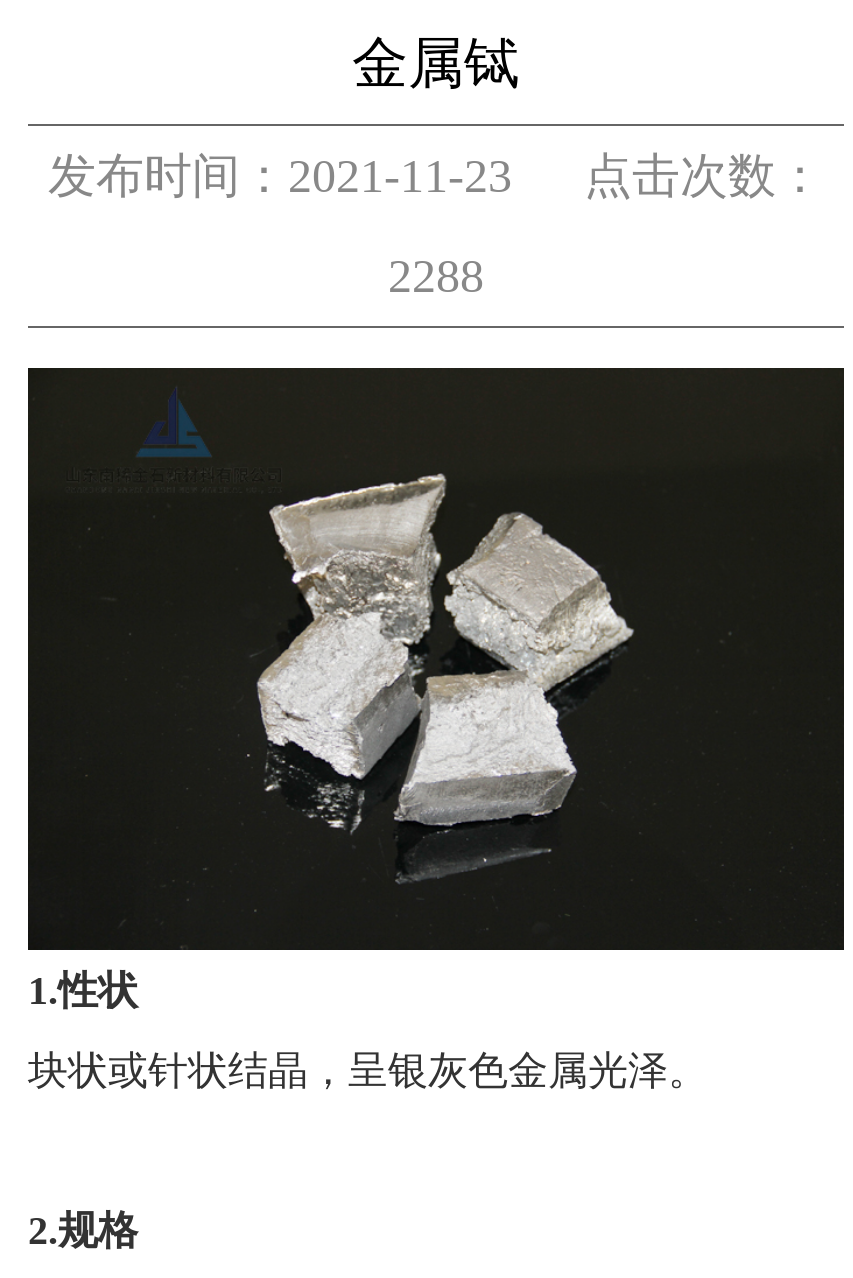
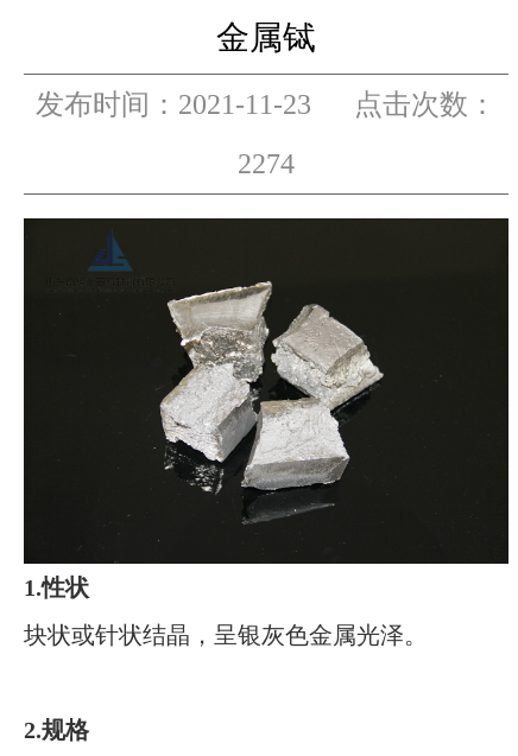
[388,251,484,303] 2288 -> [238,149,295,180] 2274

